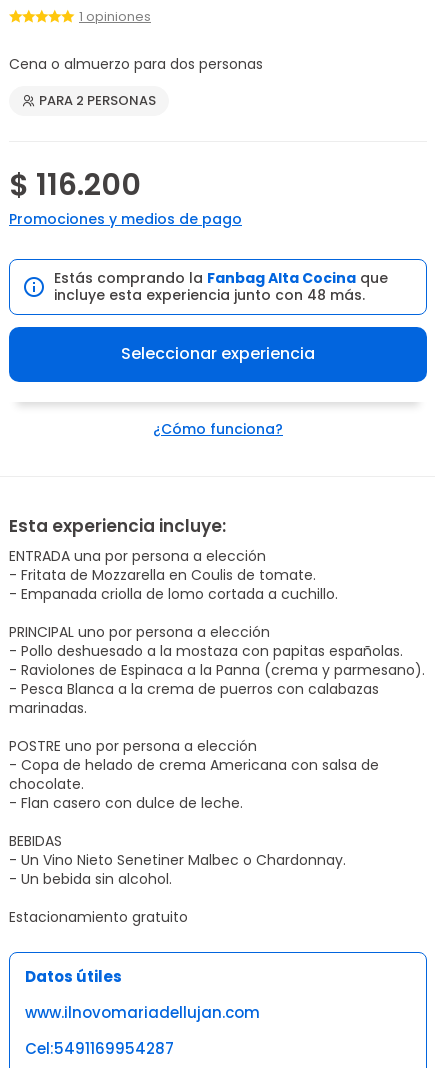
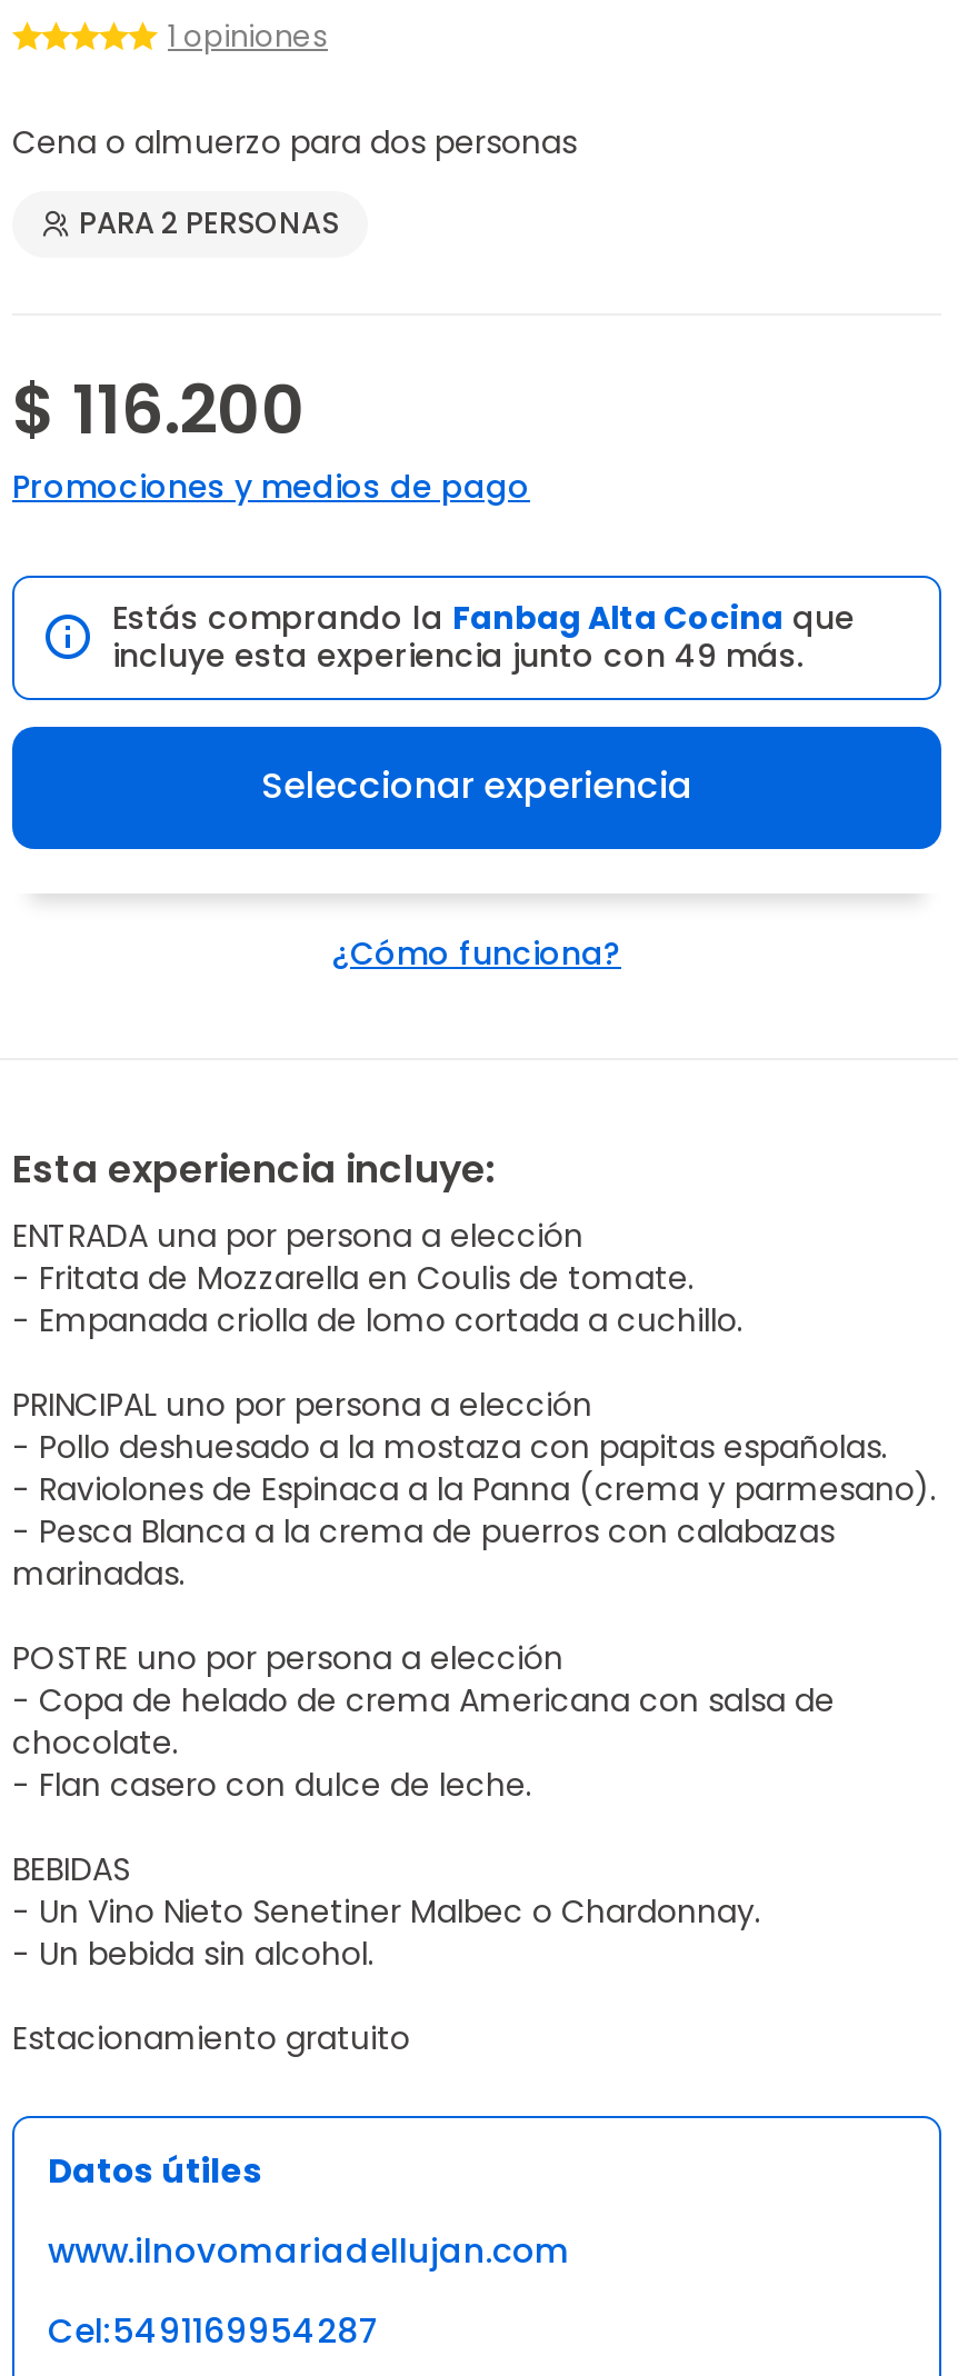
[54,285,365,305] incluye esta experiencia junto con 48 más. -> [112,633,804,677] incluye esta experiencia junto con 49 más.

